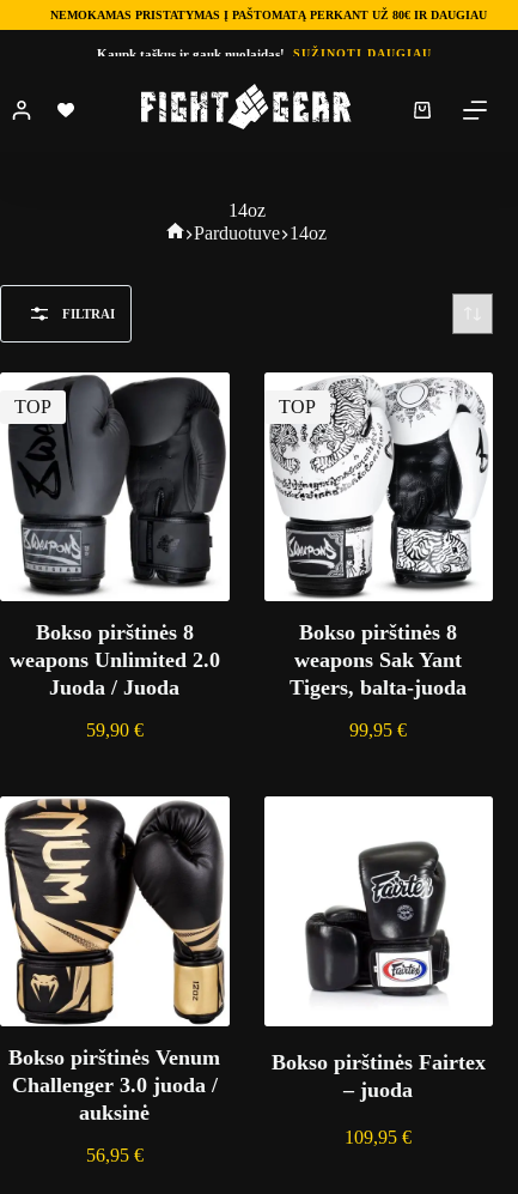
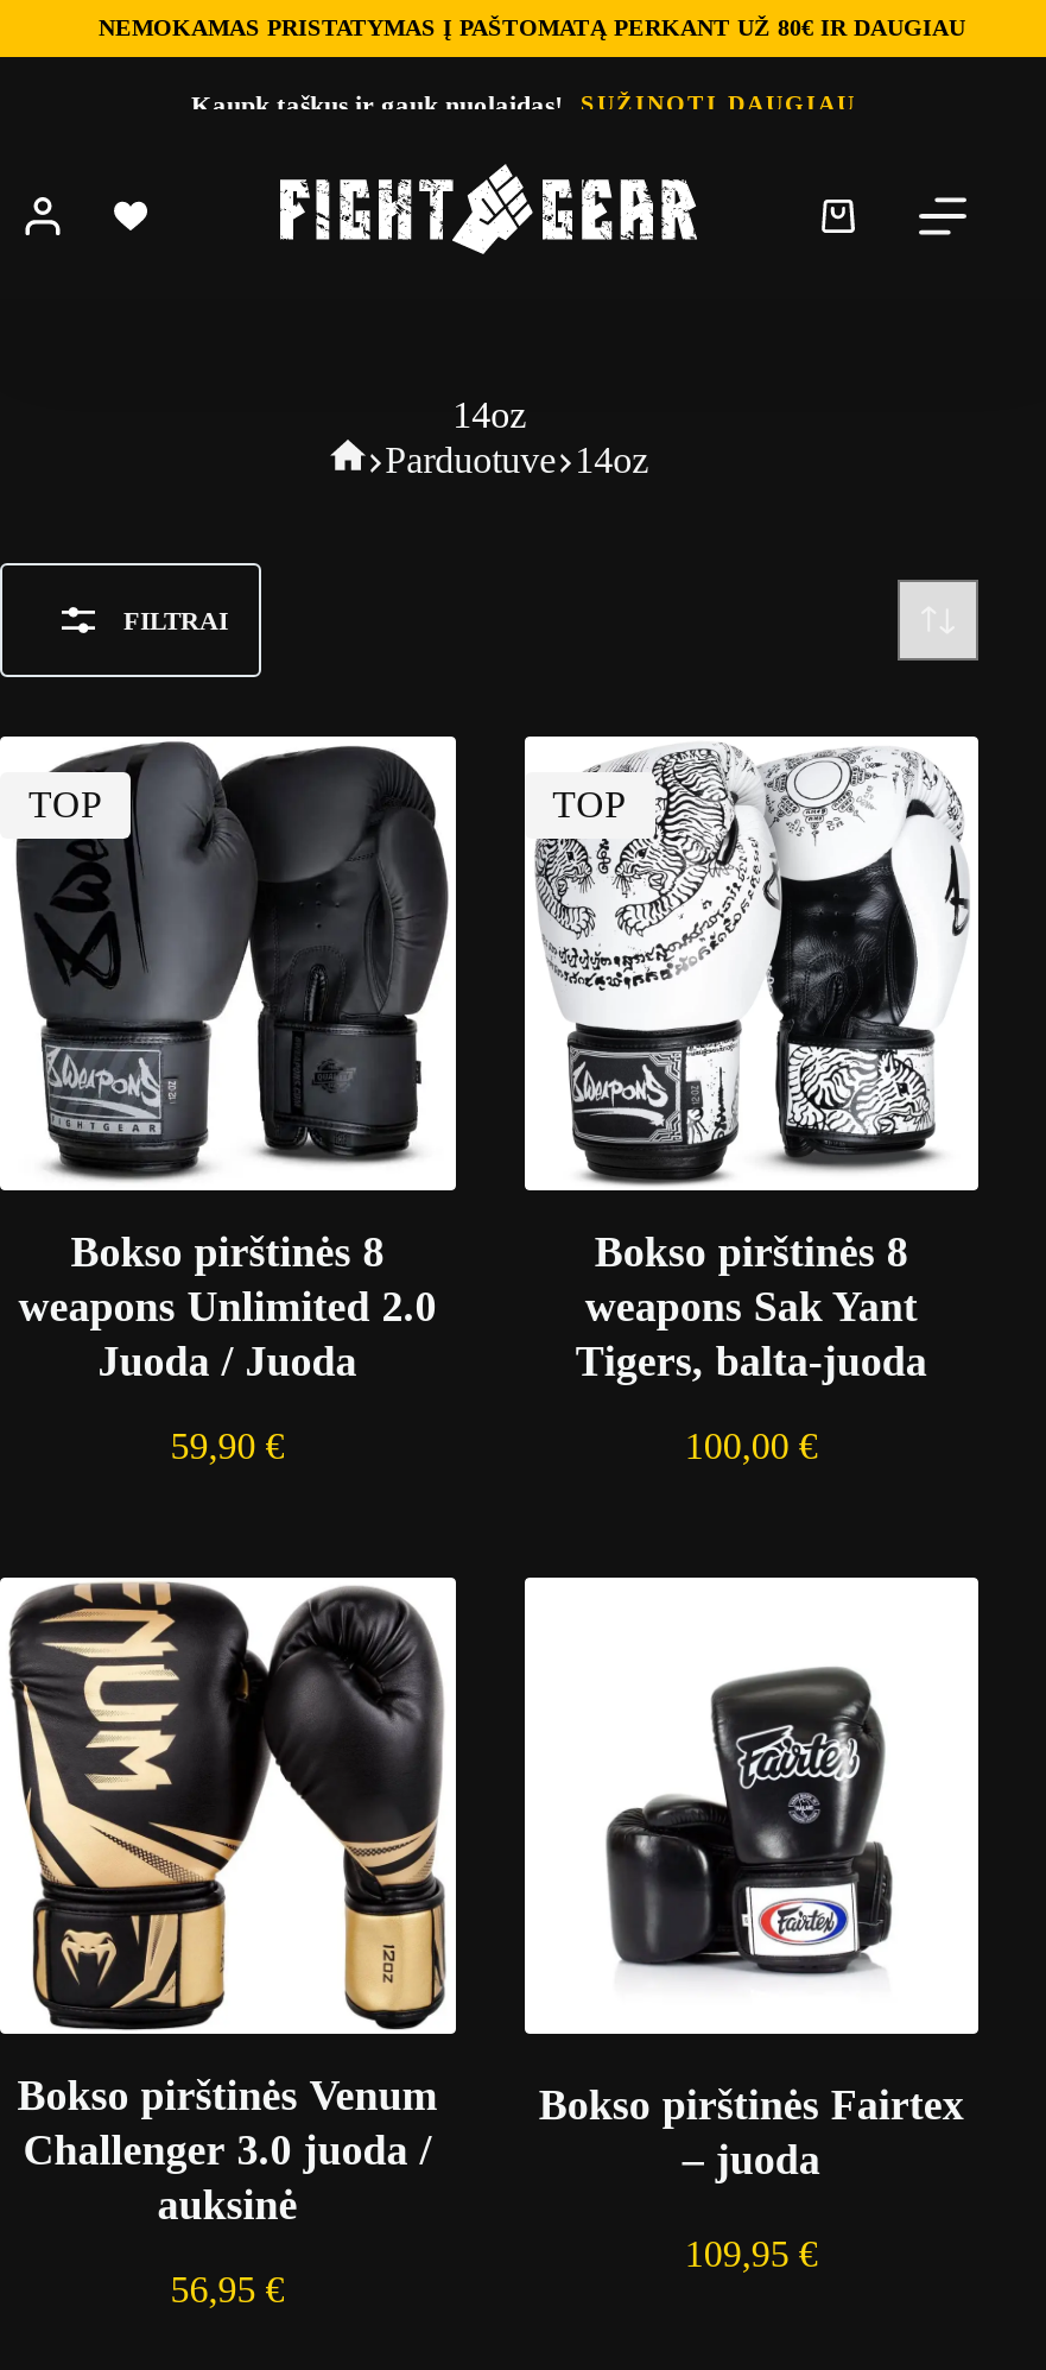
[350,720,407,741] 99,95 € -> [685,1427,818,1467] 100,00 €

